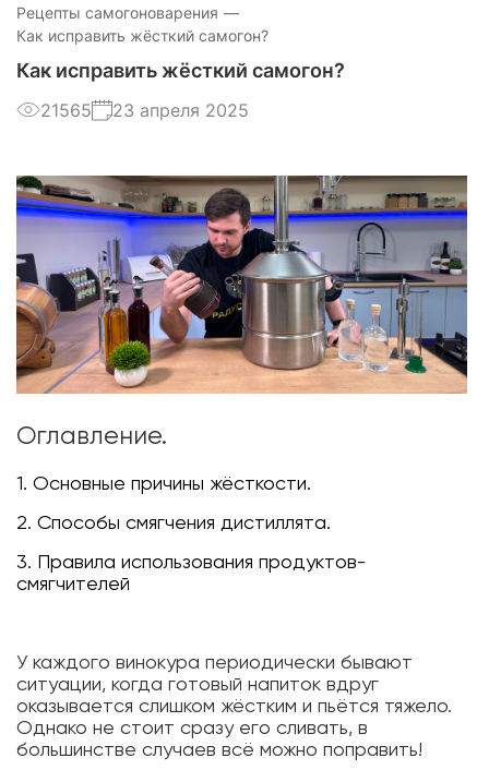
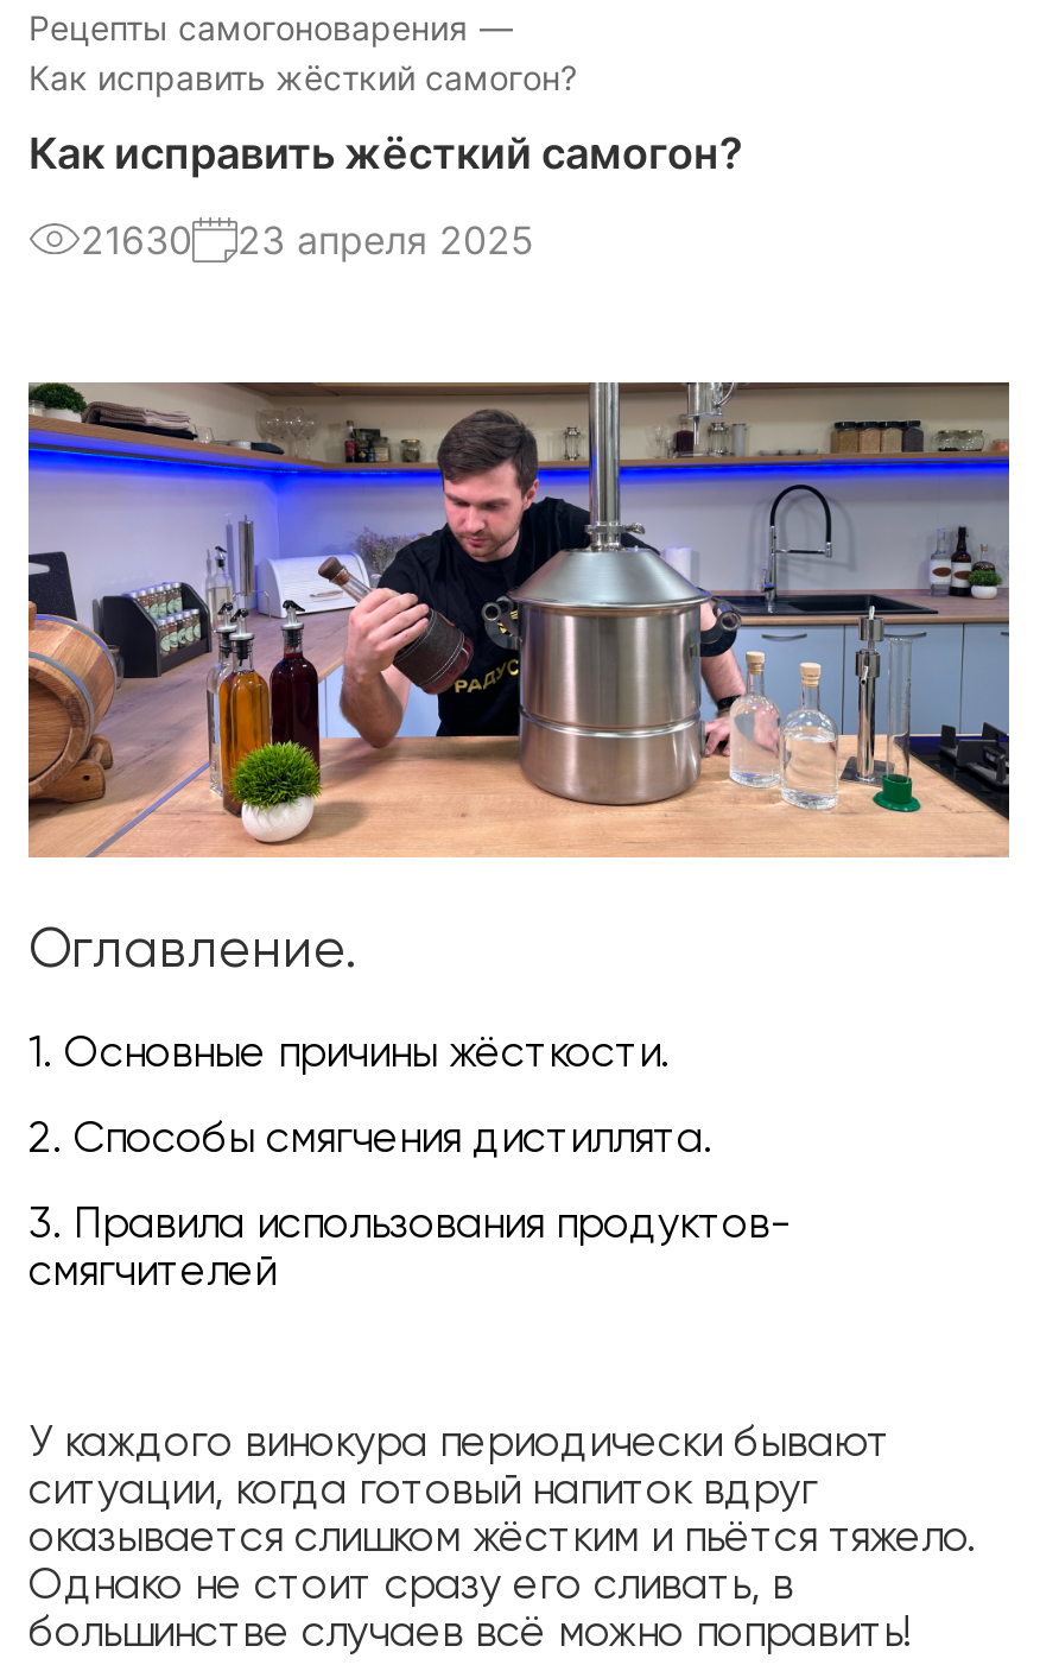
[40,99,249,121] 21565 23 апреля 2025 -> [81,216,534,263] 21630 23 апреля 2025

